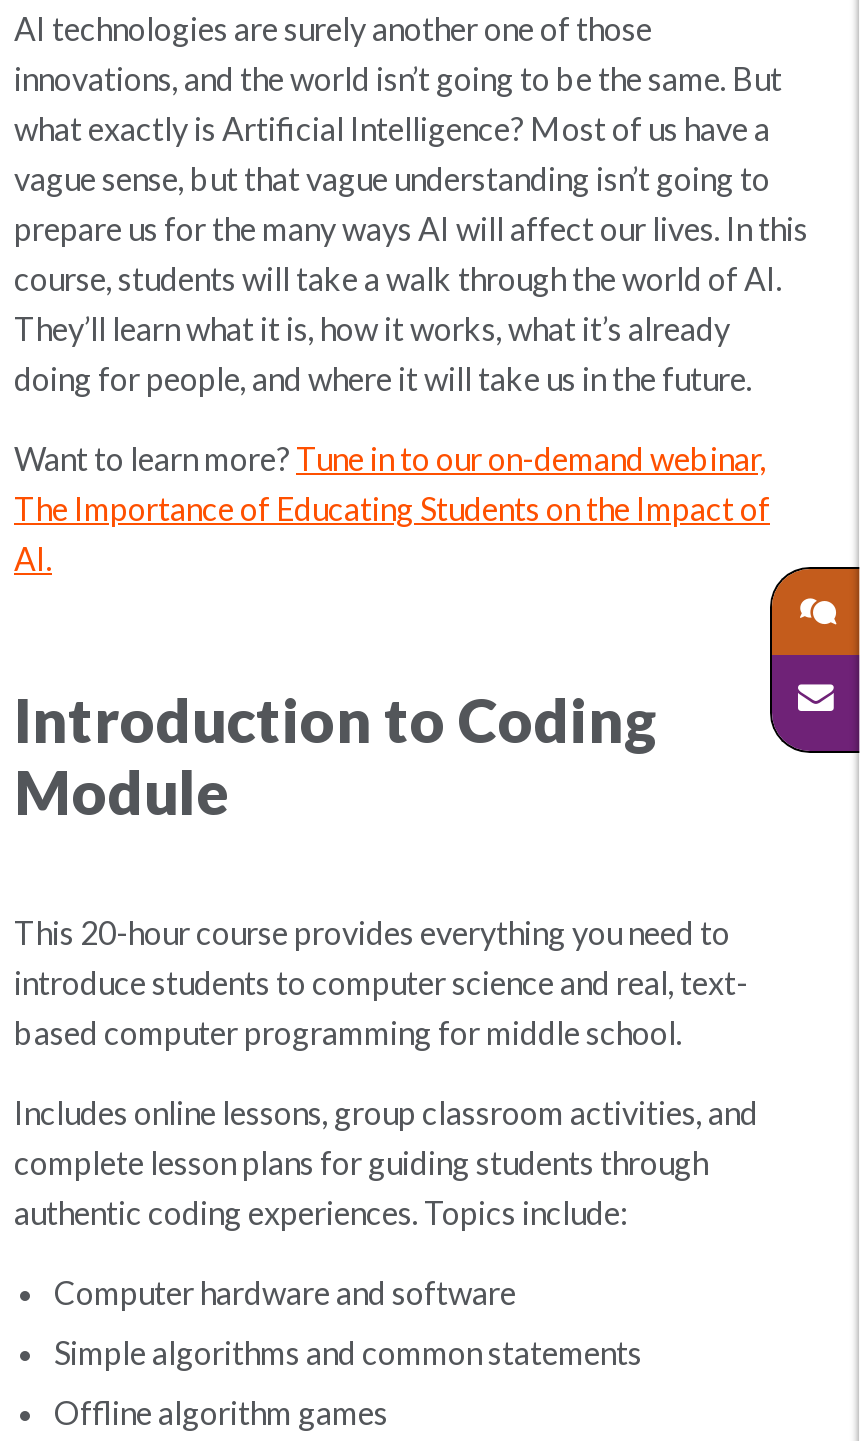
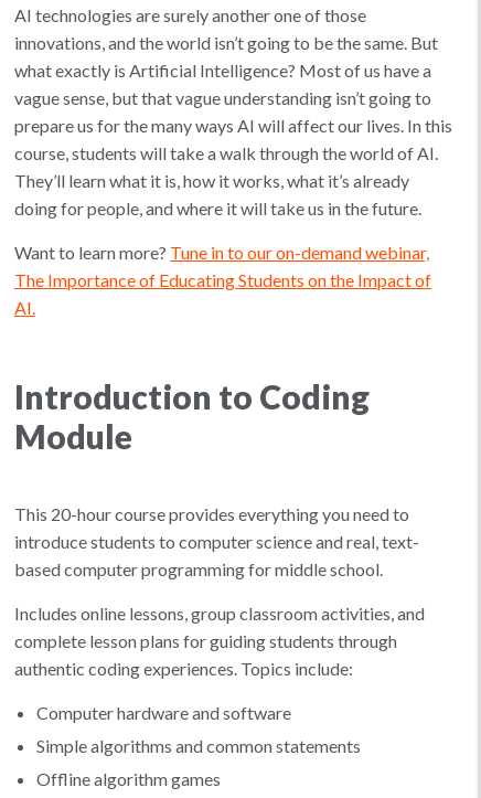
[768,564,854,756] [image] -> none

